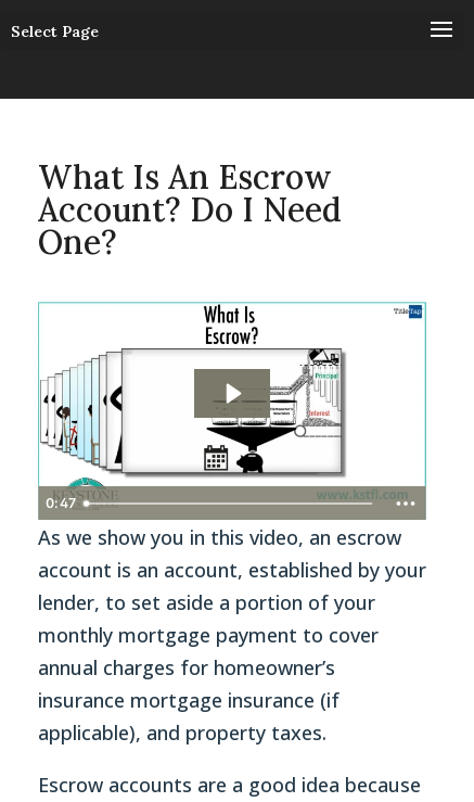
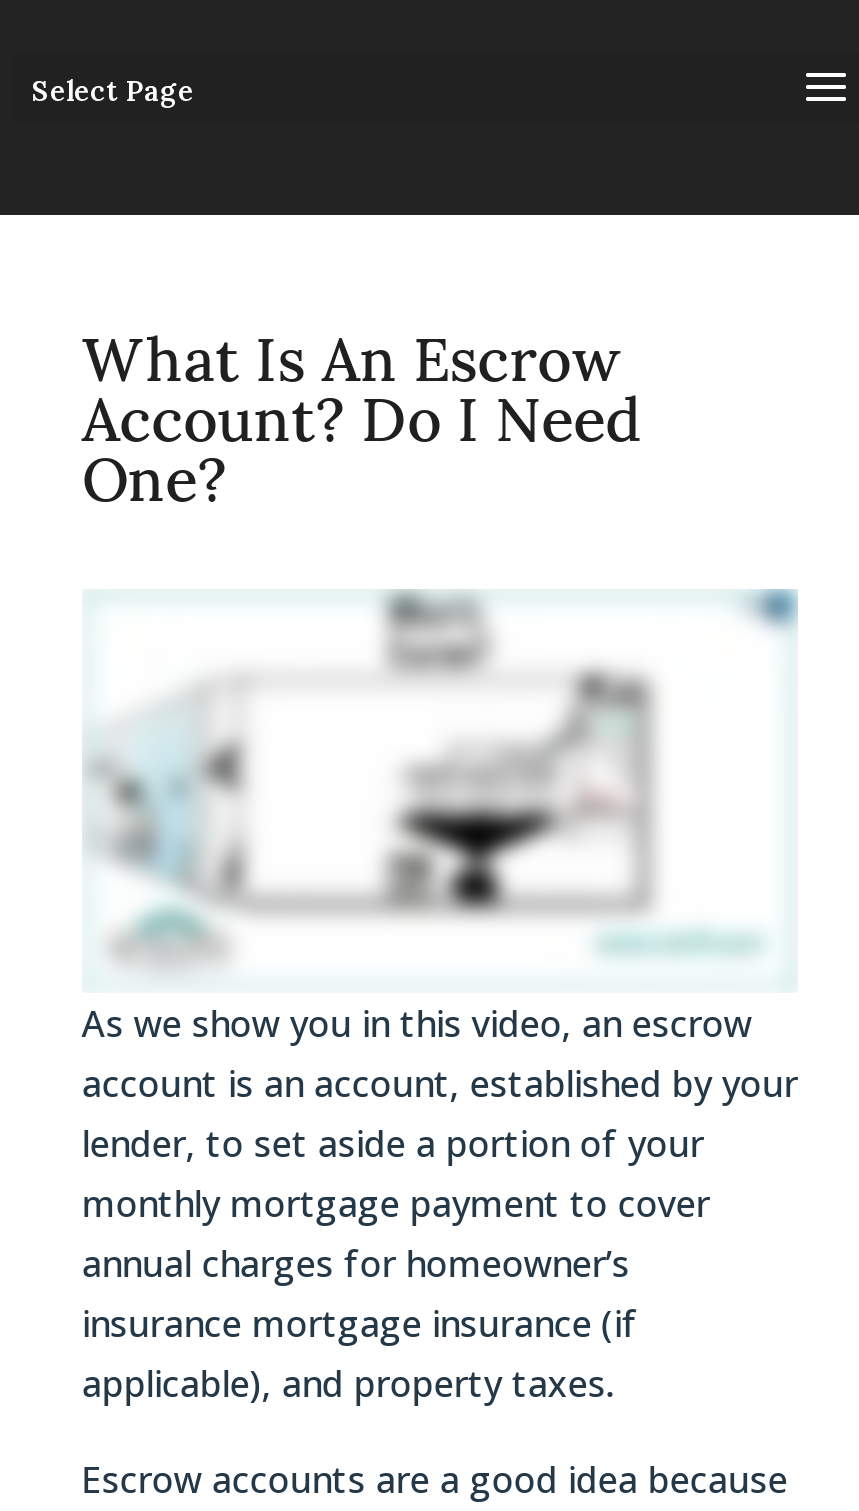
[38,302,426,521] [image] -> [84,591,796,991] [image]
[45,494,77,511] 0:47 -> none

